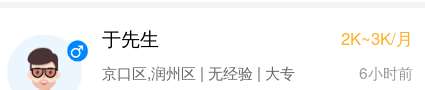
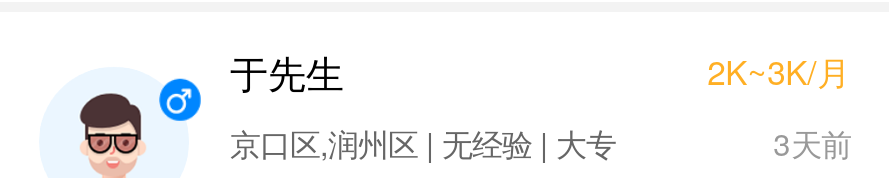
[359,61,413,83] 6小时前 -> [773,121,851,165] 3天前

